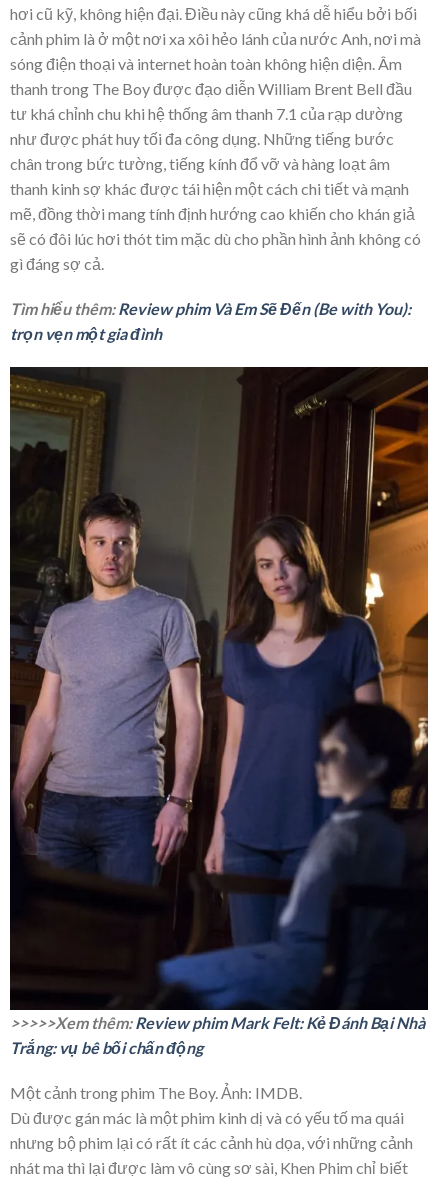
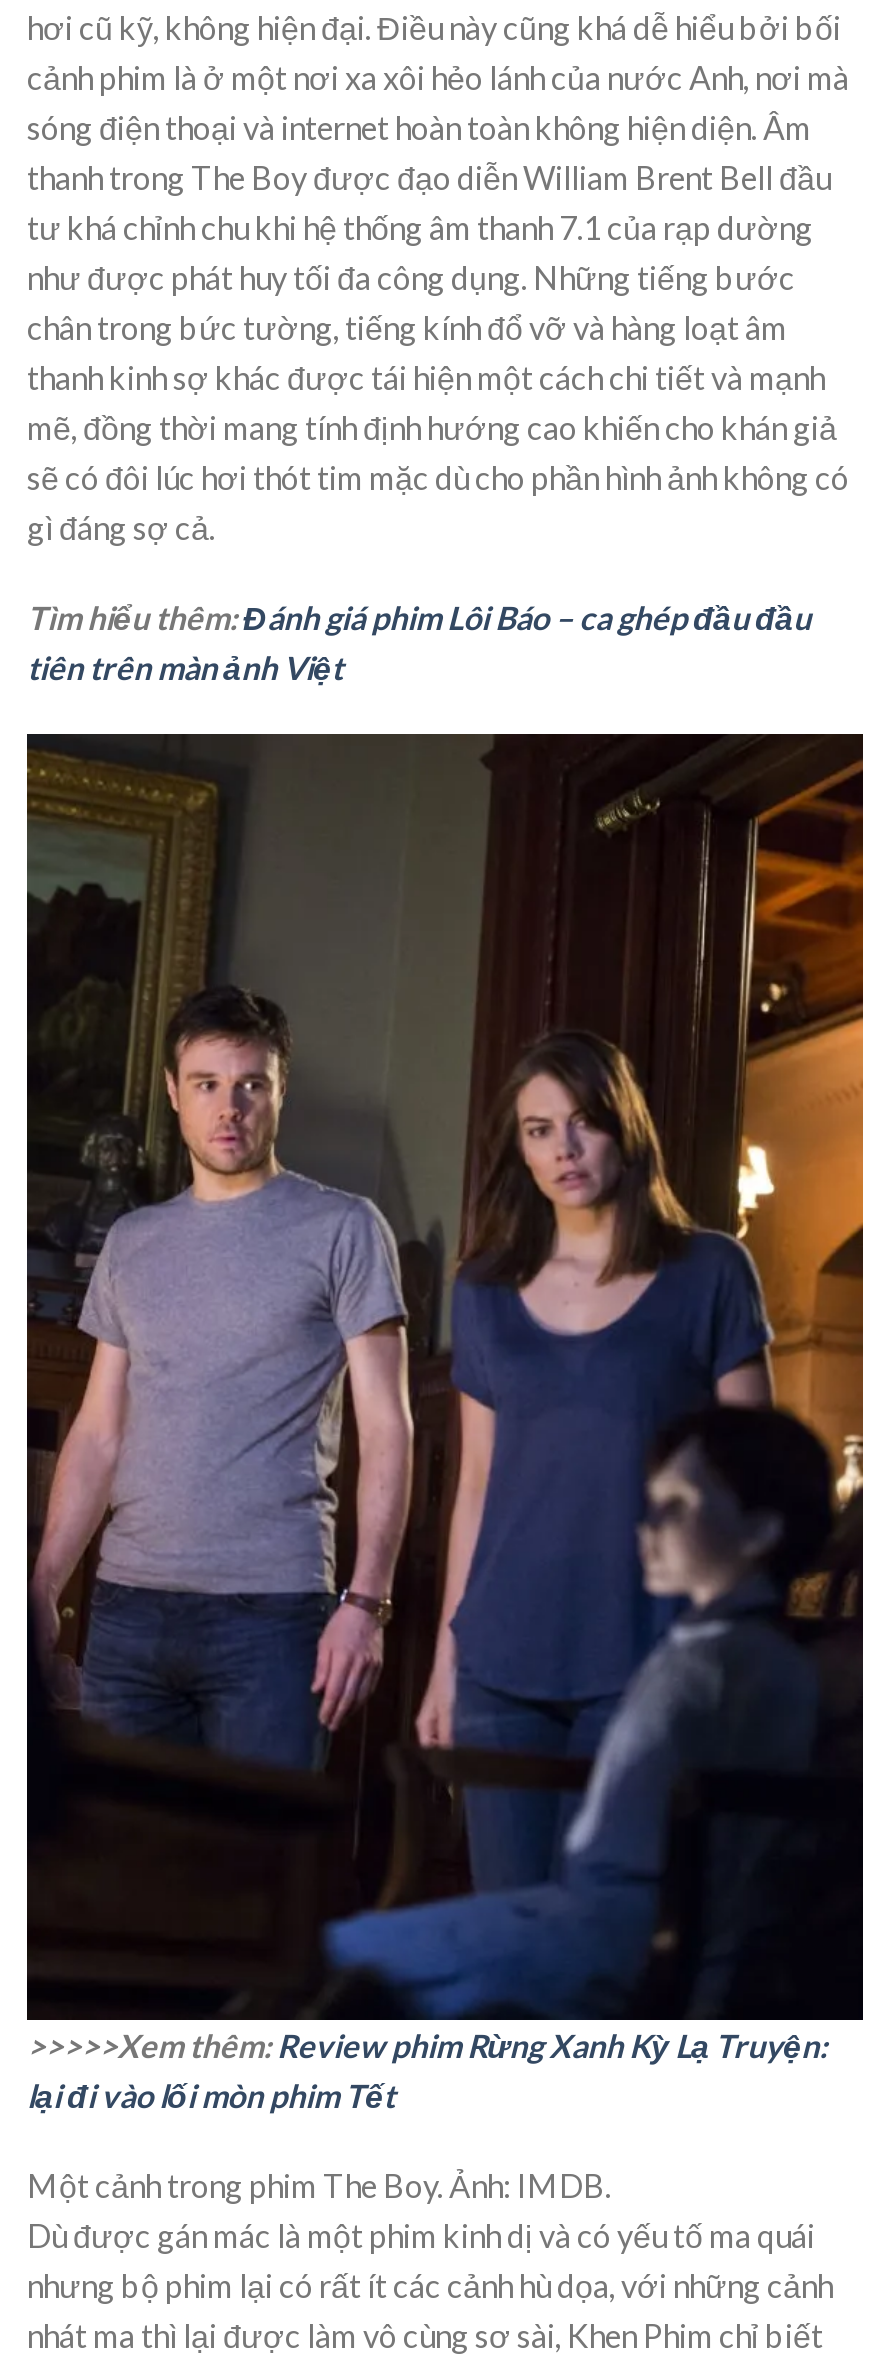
[10,299,411,343] Tìm hiểu thêm:Review phim Và Em Sẽ Đến (Be with You): | trọn vẹn một gia đình -> [27,599,811,687] Tìm hiểu thêm:Đánh giá phim Lôi Báo – ca ghép đầu đầu | tiên trên màn ảnh Việt
[10,1013,425,1057] >>>>>Xem thêm: Review phim Mark Felt: Kẻ Đánh Bại Nhà | Trắng: vụ bê bối chấn động -> [27,2025,827,2113] >>>>>Xem thêm: Review phim Rừng Xanh Kỳ Lạ Truyện: | lại đi vào lối mòn phim Tết

